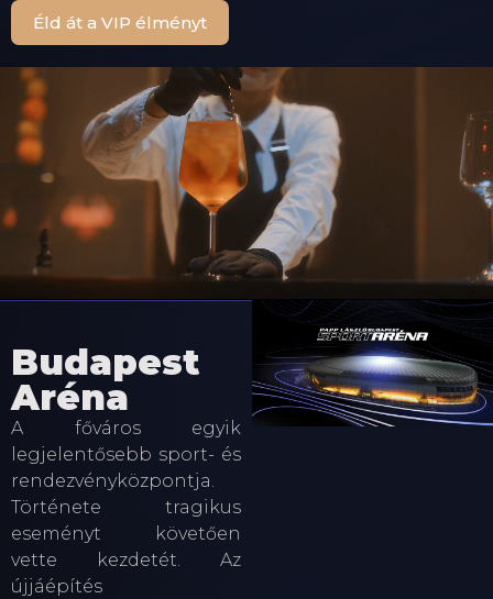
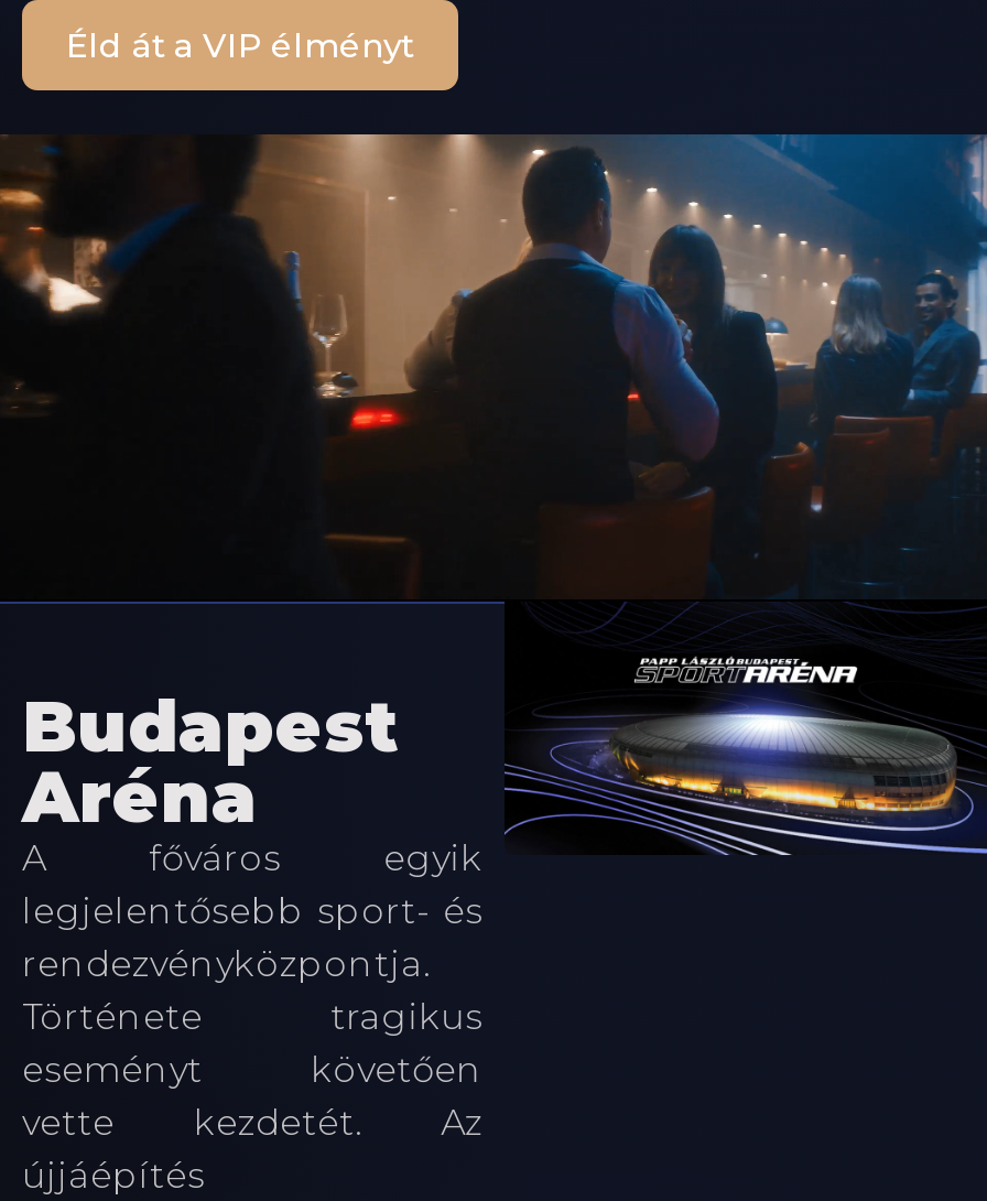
[3,67,490,292] [image] -> [7,132,980,597] [image]

